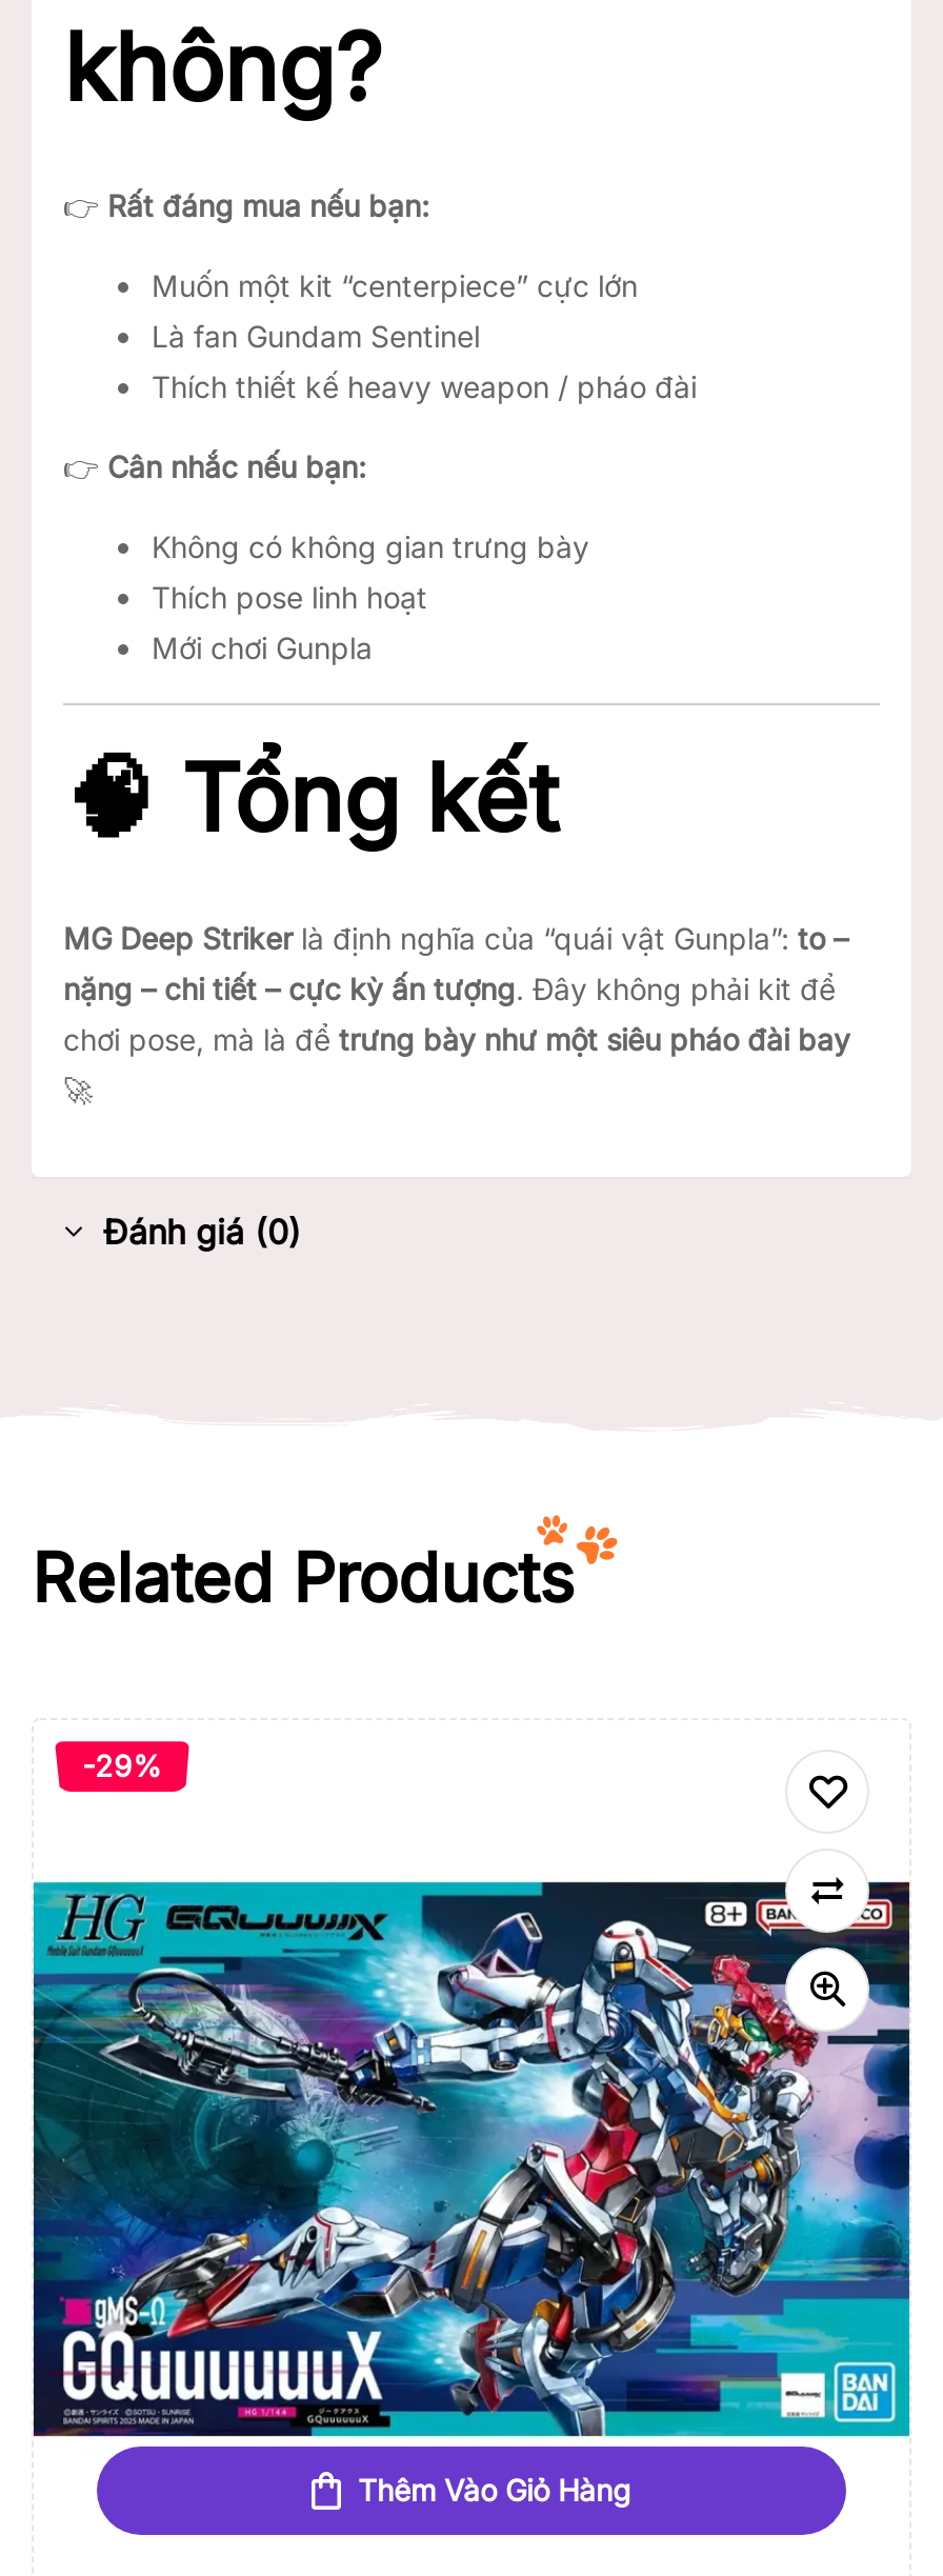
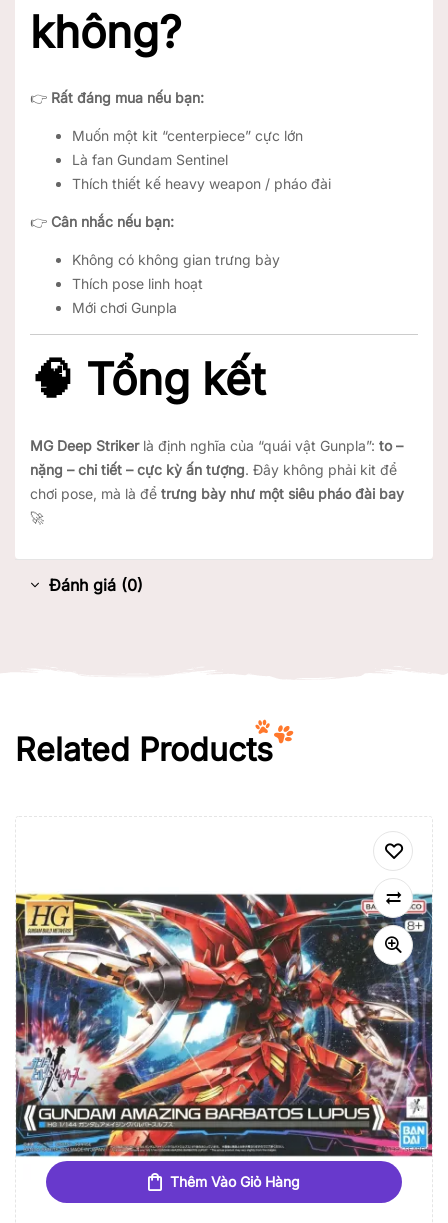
[82,1748,162,1784] -29% -> none
[32,1880,911,2449] [image] -> [15,893,433,1162] [image]

